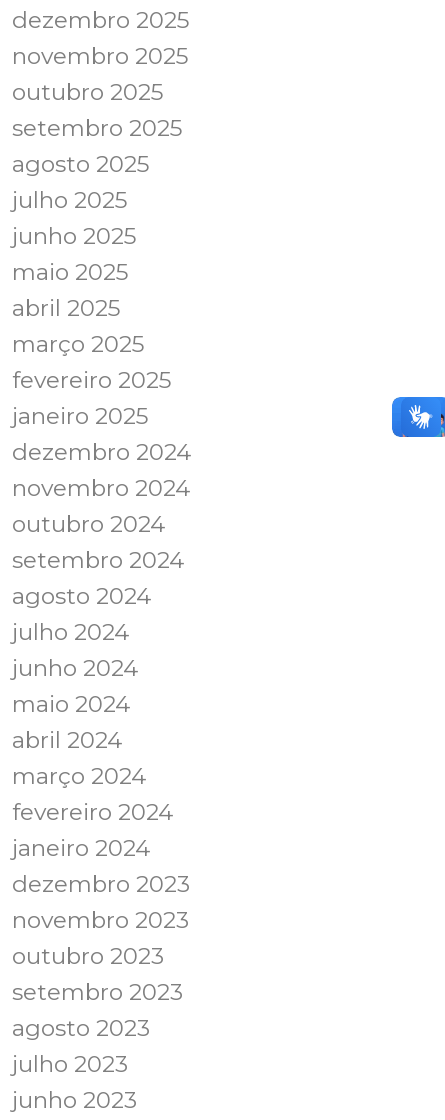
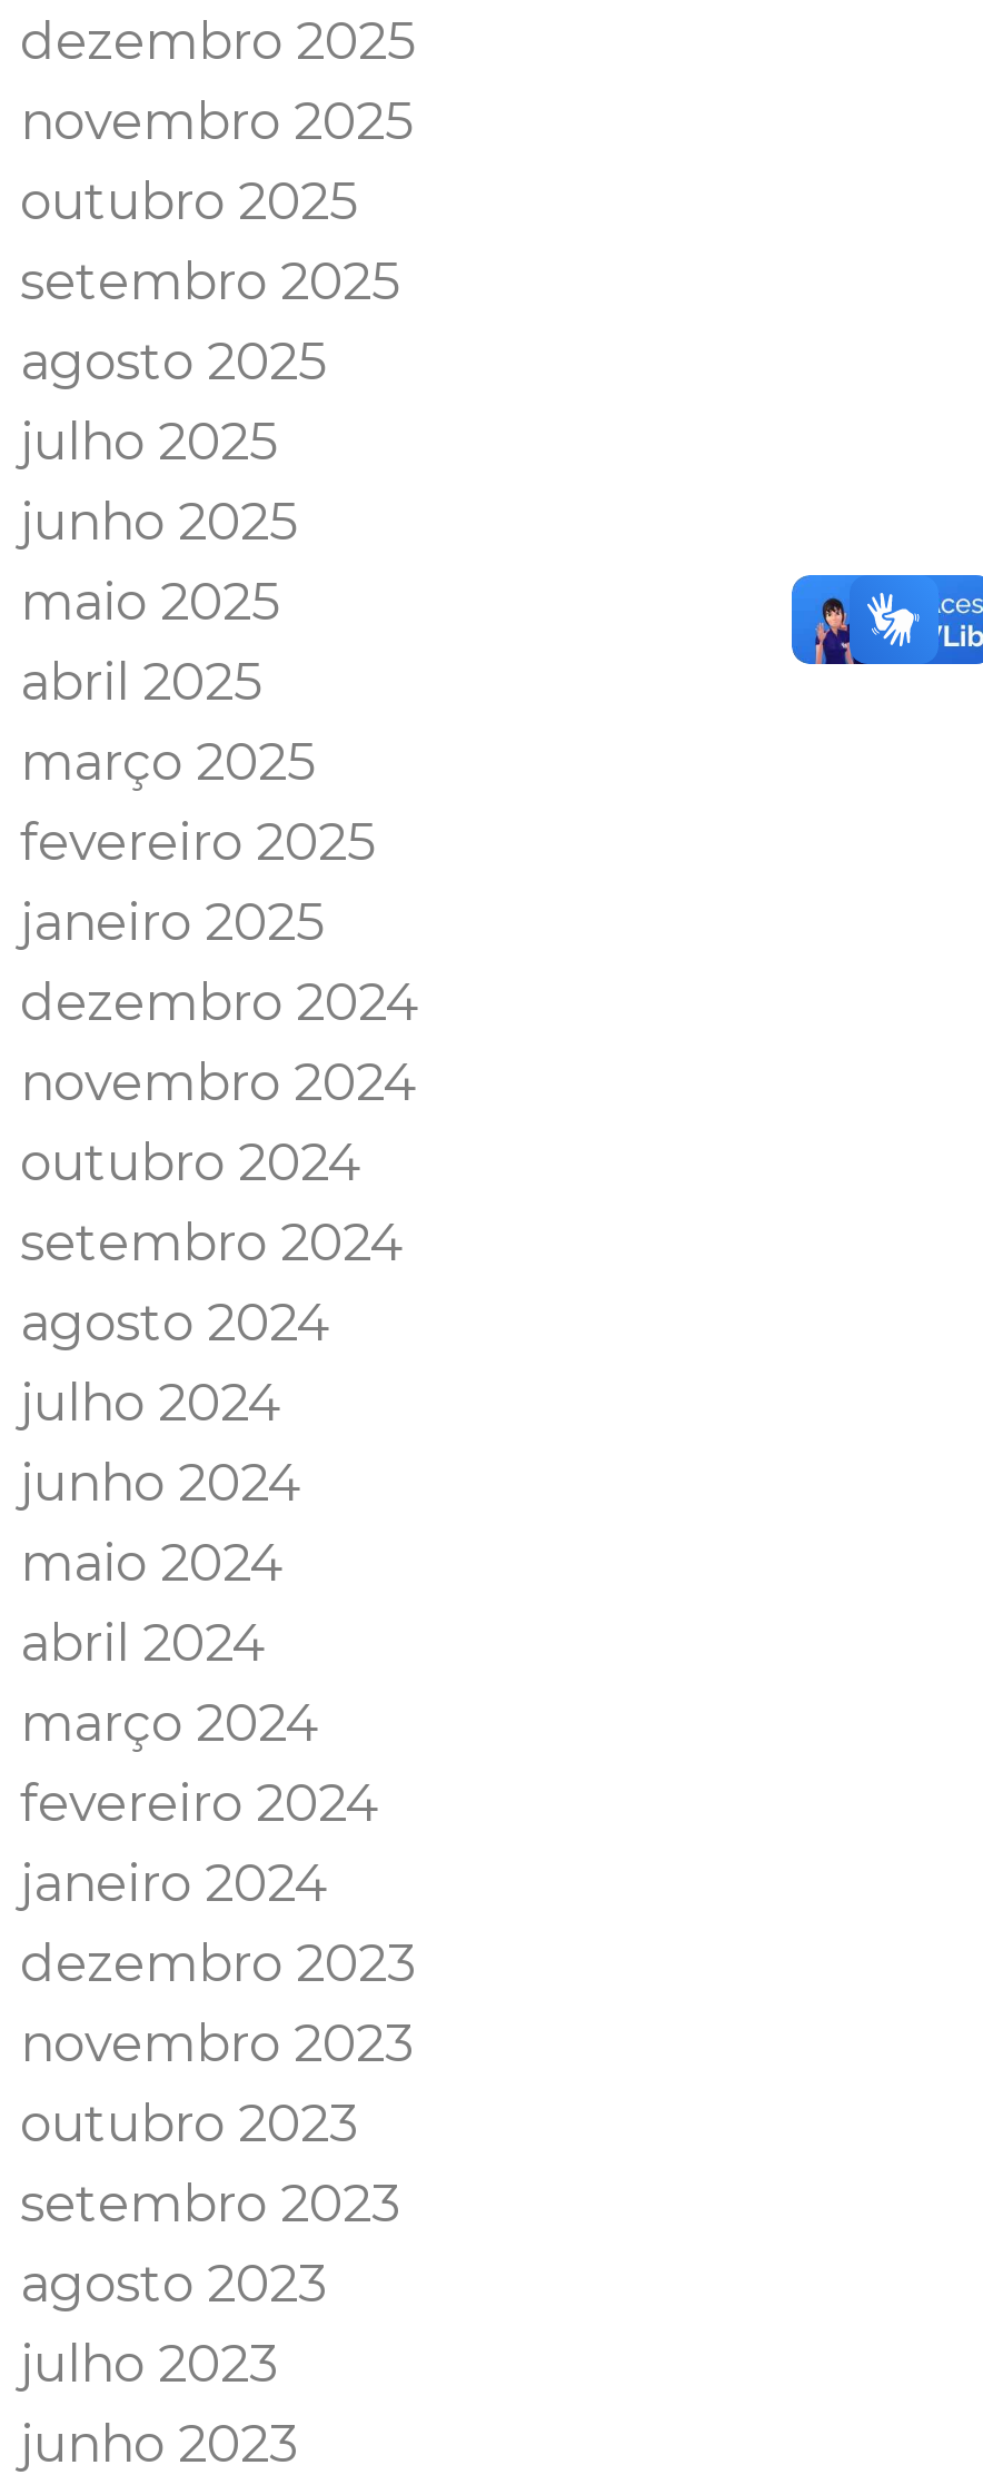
none -> [787,571,976,669] [image]
[390,395,442,439] [image] -> none

